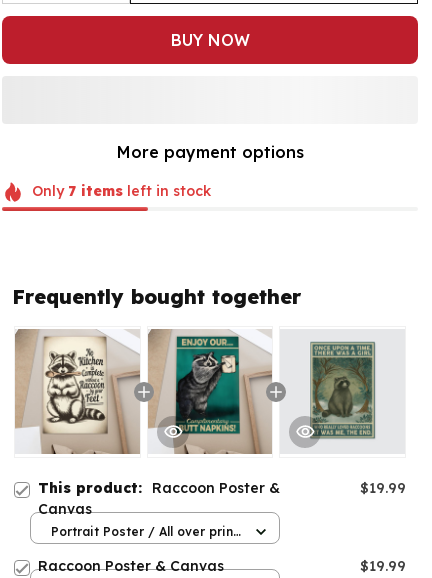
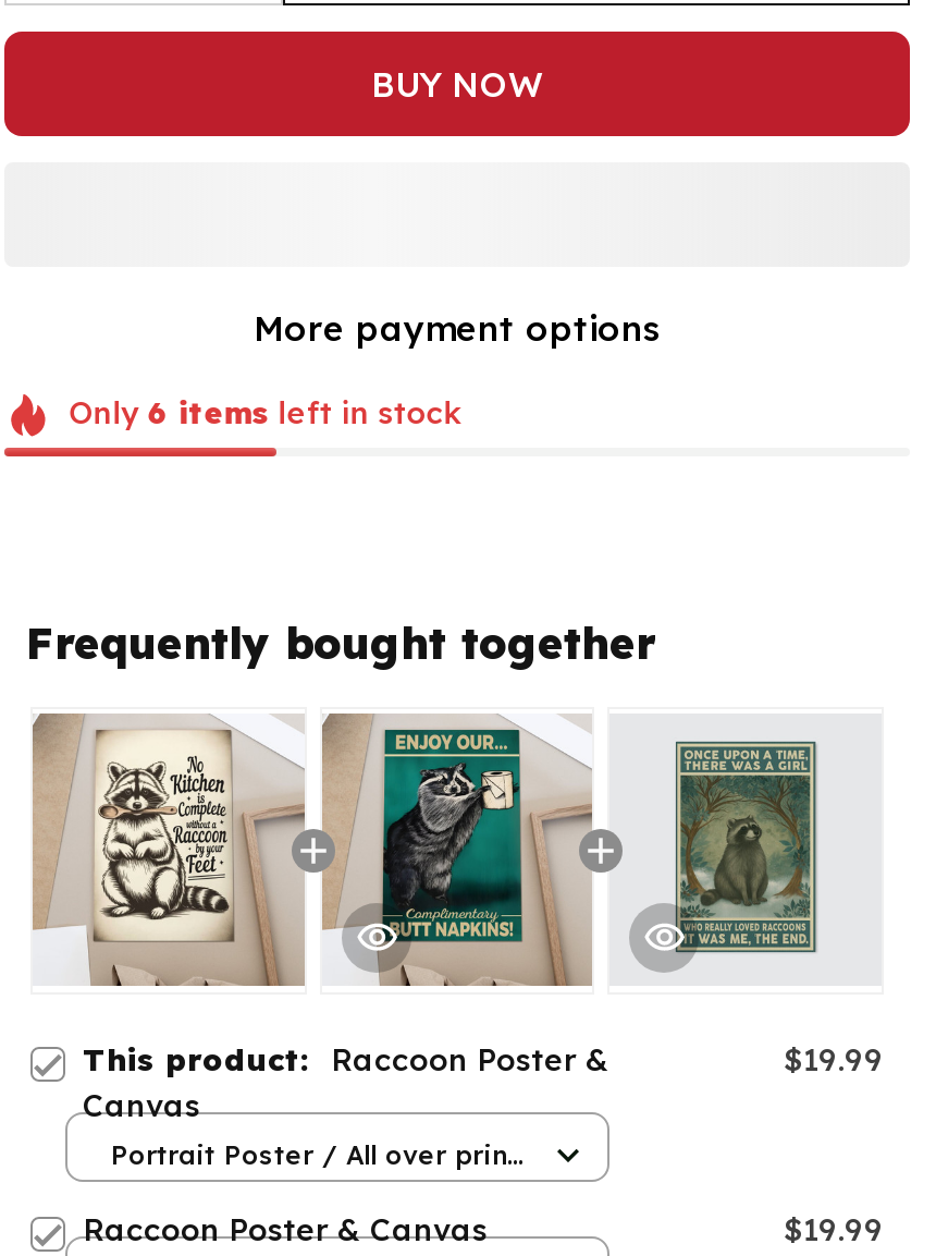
[32,182,211,200] Only 7 items left in stock -> [69,393,461,432] Only 6 items left in stock

